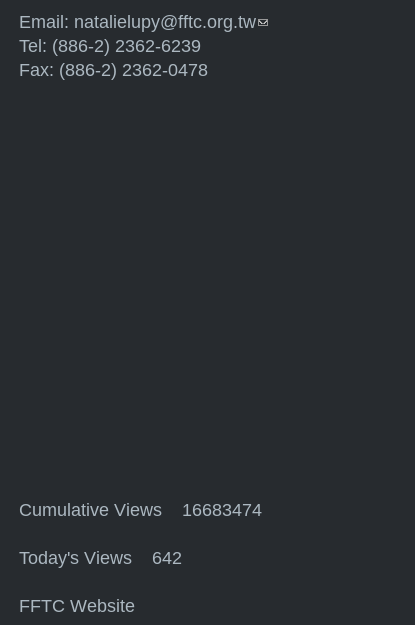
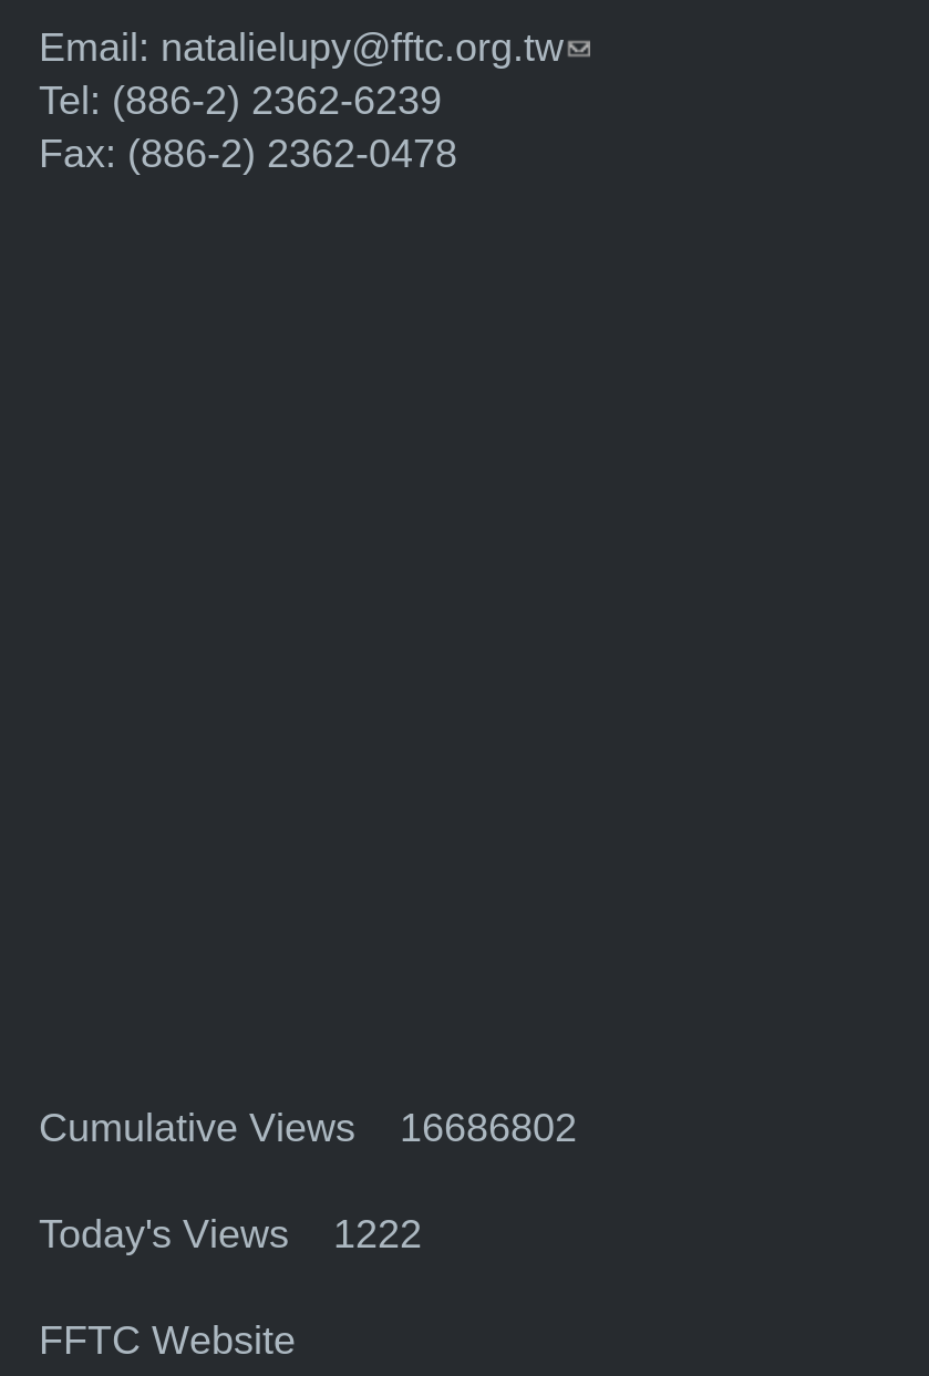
[19,500,262,520] Cumulative Views 16683474 -> [39,1106,577,1150] Cumulative Views 16686802
[19,548,182,568] Today's Views 642 -> [39,1212,422,1256] Today's Views 1222

